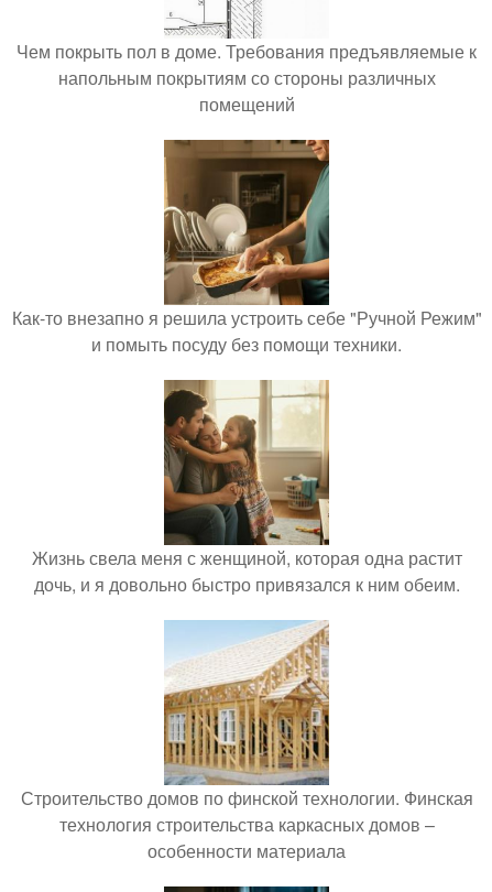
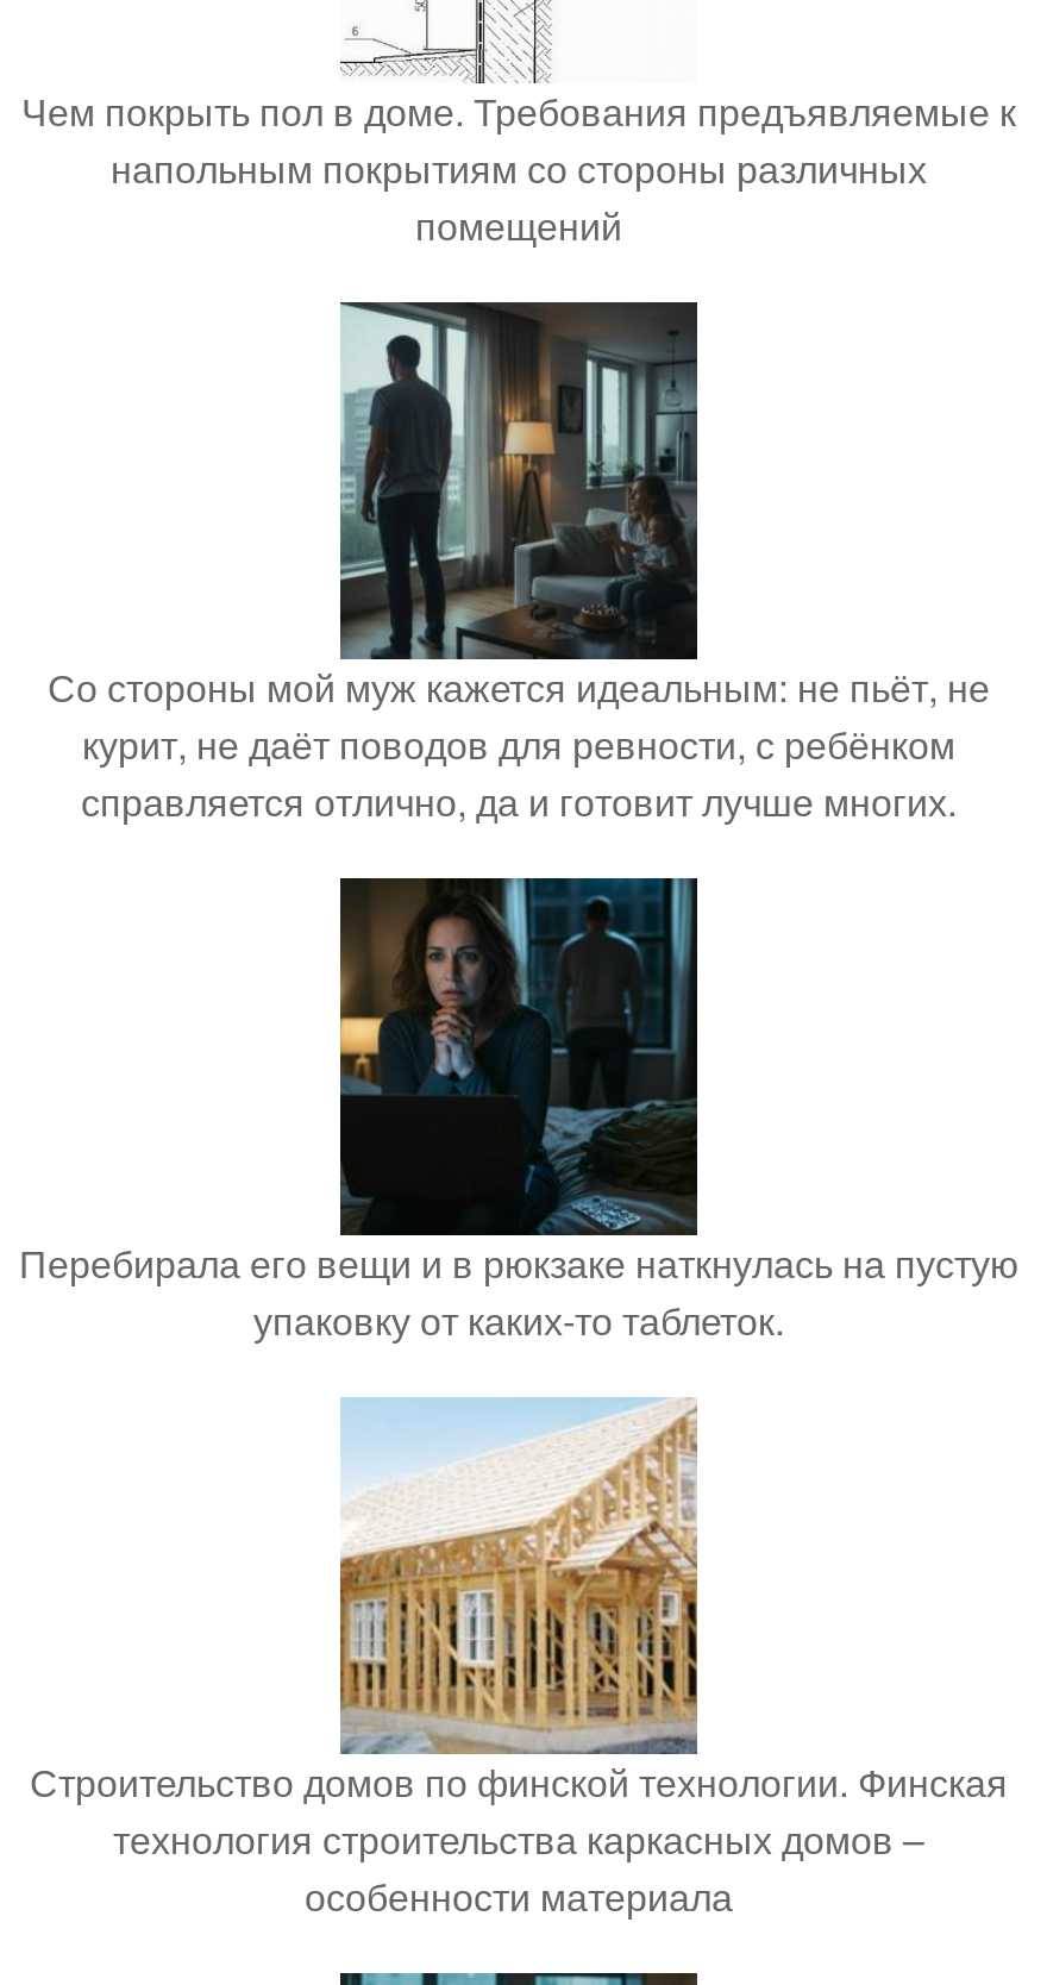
[12,139,482,357] [image] | Как-то внезапно я решила устроить себе "Ручной Режим" | и помыть посуду без помощи техники. -> [48,300,990,829] [image] | Со стороны мой муж кажется идеальным: не пьёт, не | курит, не даёт поводов для ревности, с ребёнком | справляется отлично, да и готовит лучше многих.
[31,392,462,597] [image] | Жизнь свела меня с женщиной, которая одна растит | дочь, и я довольно быстро привязался к ним обеим. -> [19,876,1018,1348] [image] | Перебирала его вещи и в рюкзаке наткнулась на пустую | упаковку от каких-то таблеток.

